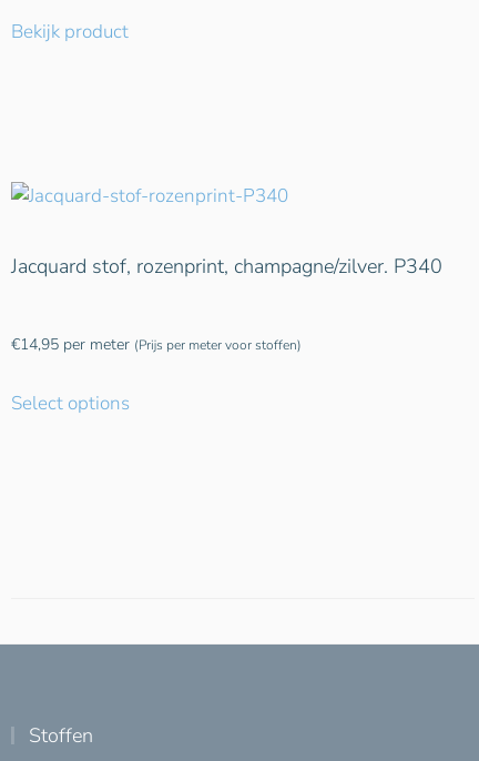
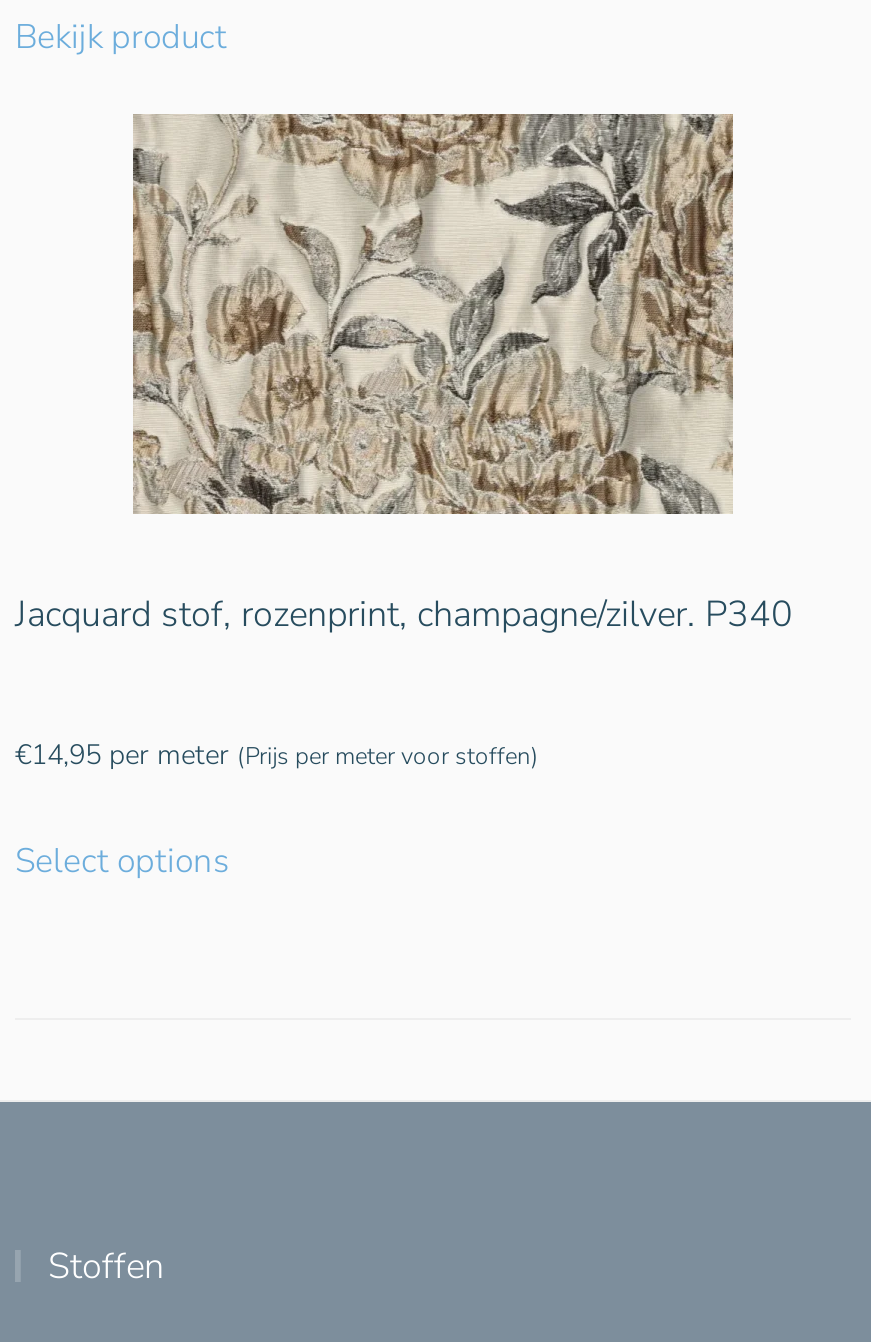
none -> [131,112,735,516] [image]
moved [11,253,442,416] -> [15,590,793,884]: Jacquard stof, rozenprint, champagne/zilver. P340 | €14,95 per meter (Prijs per meter voor stoffen) | Select options

